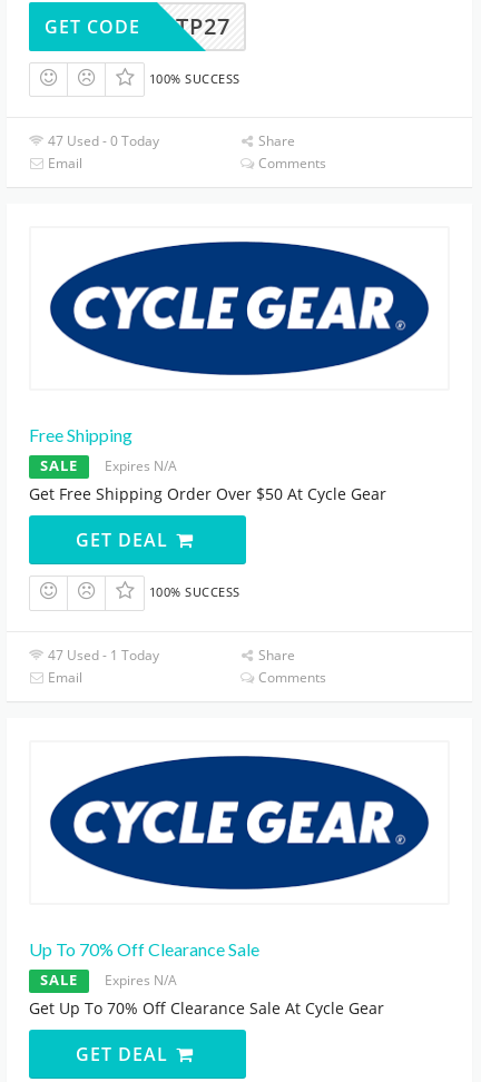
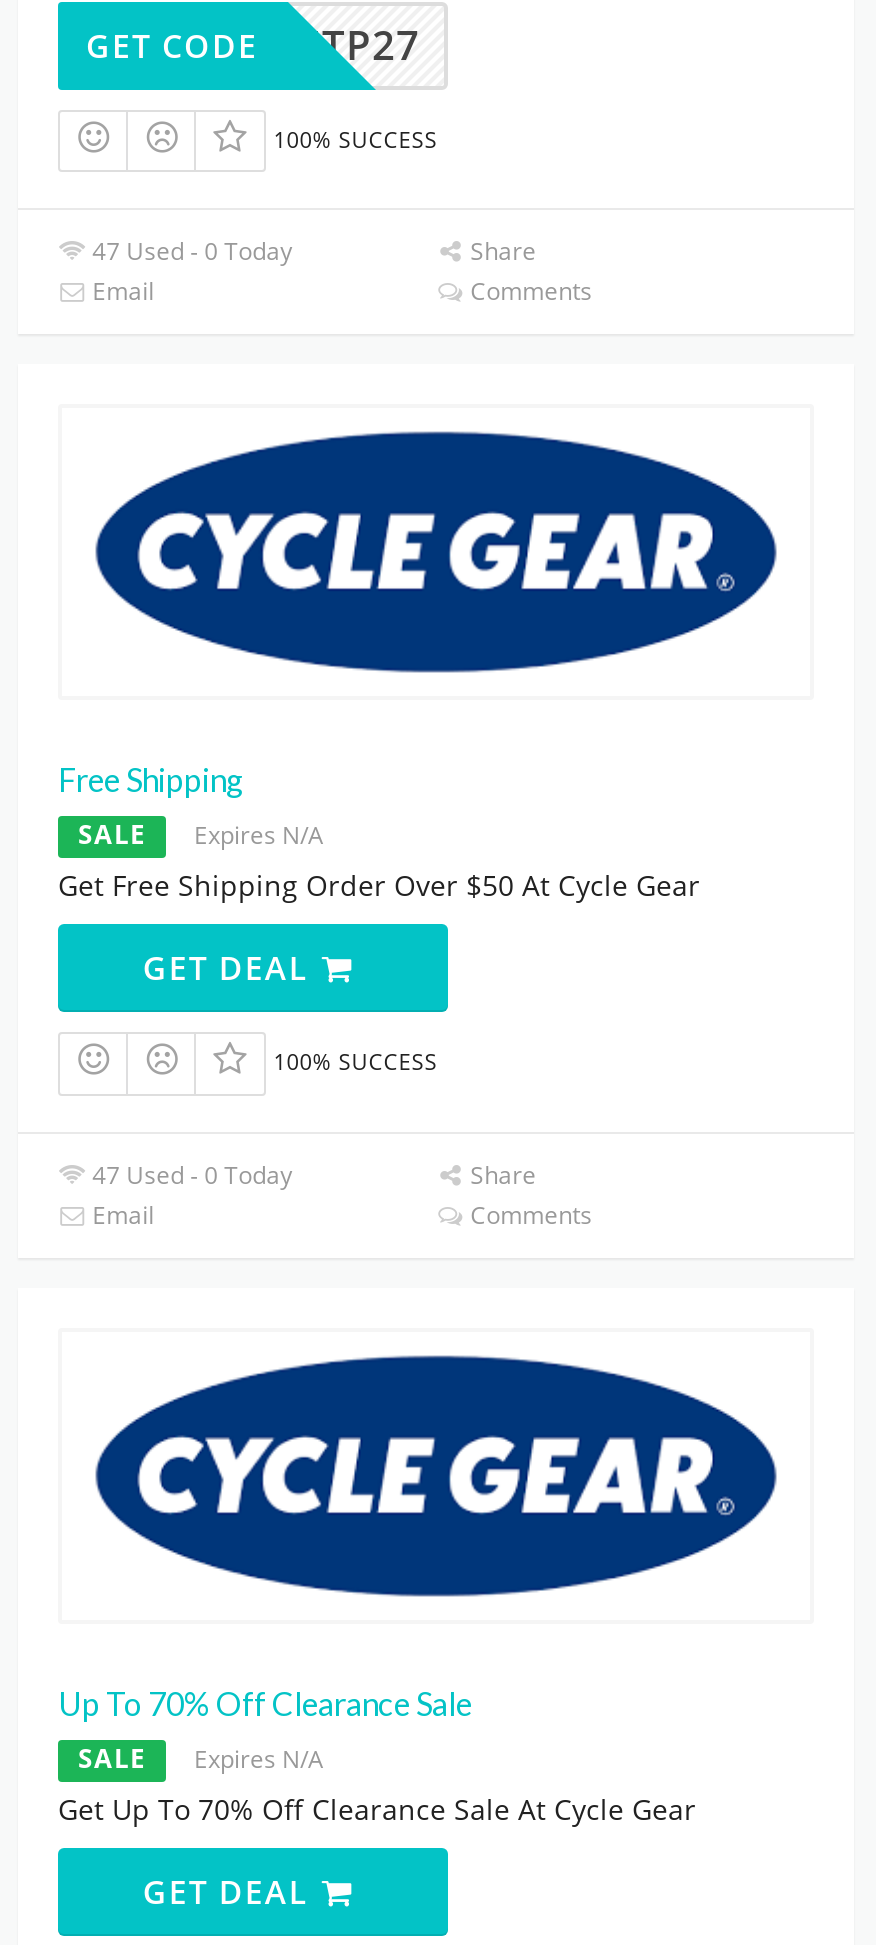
[45,645,159,664] 47 Used - 1 Today -> [86,1158,292,1192] 47 Used - 0 Today

